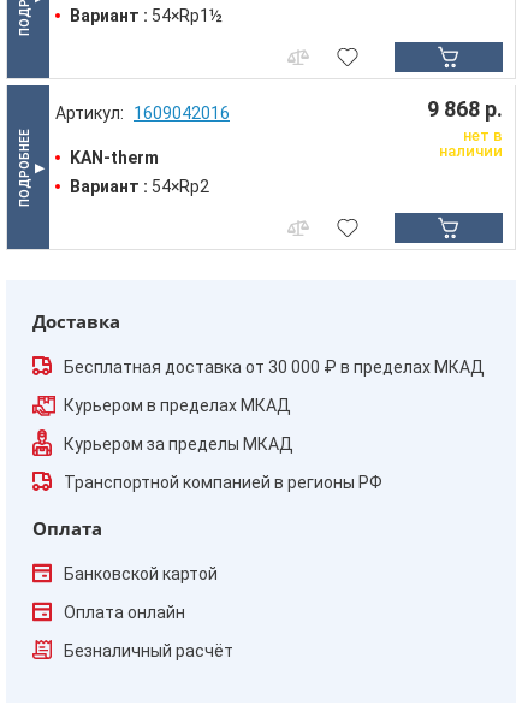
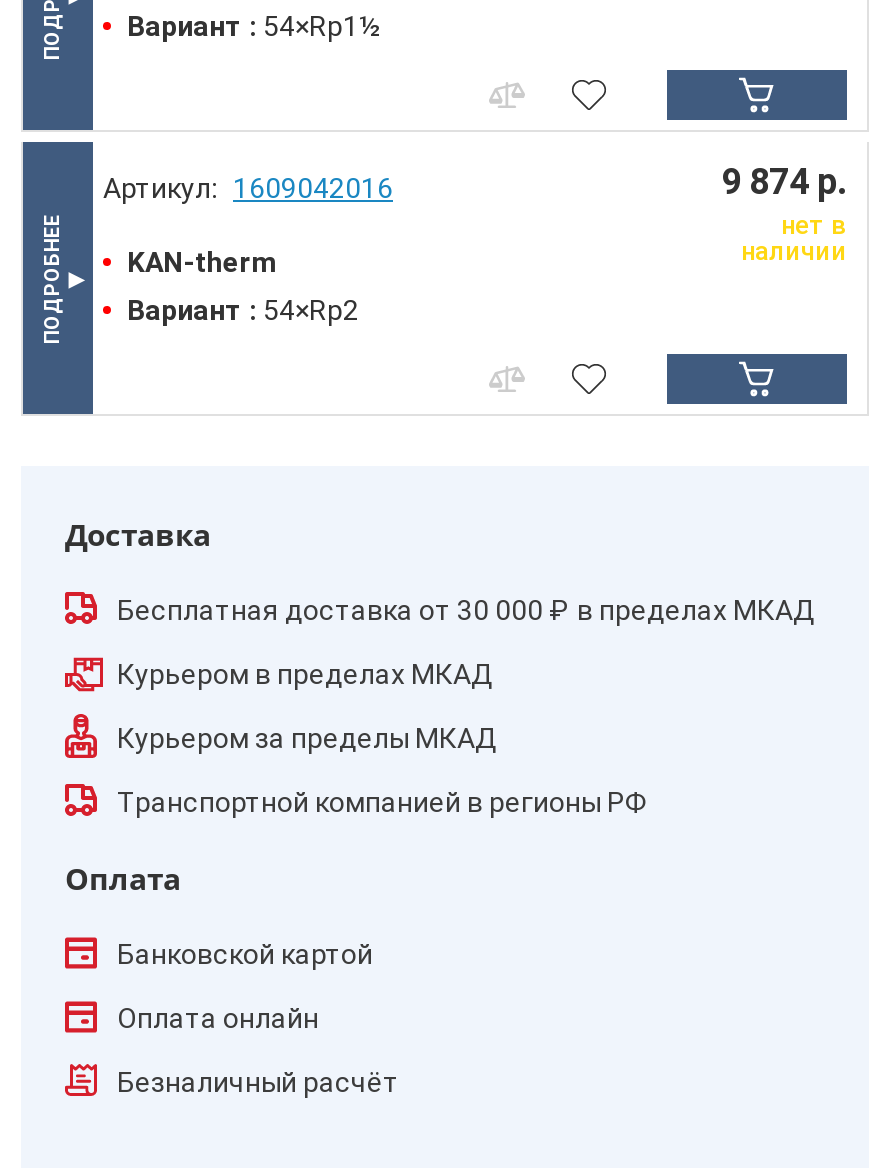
[427,96,503,122] 9 868 р. -> [721,160,847,202] 9 874 р.

